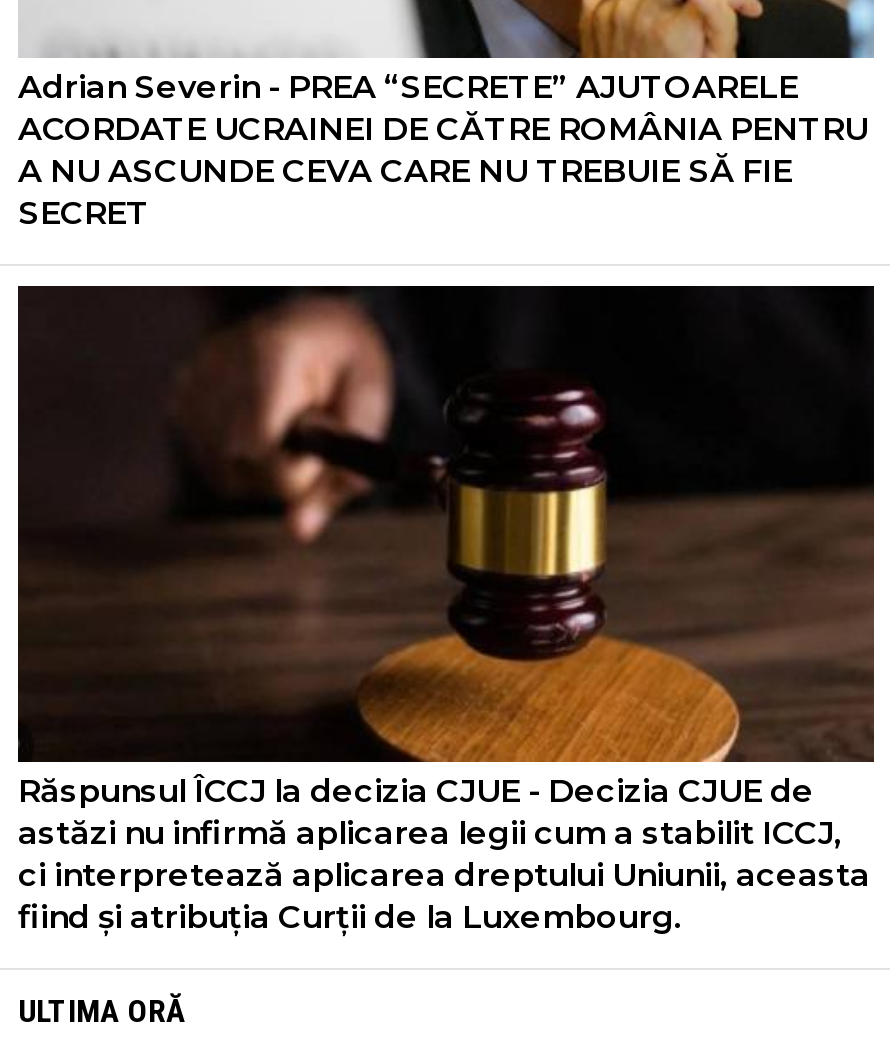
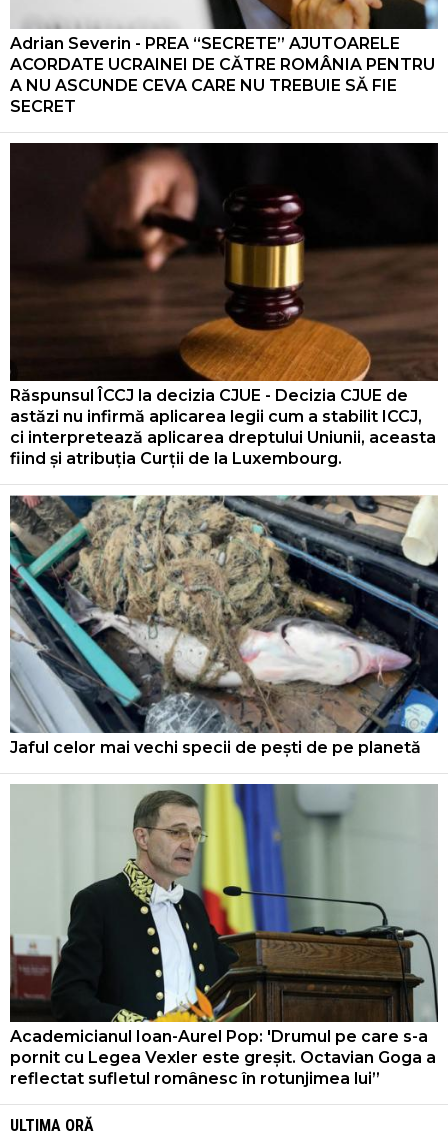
none -> [9,494,439,757] [image] | Jaful celor mai vechi specii de pești de pe planetă
none -> [9,783,439,1088] [image] | Academicianul Ioan-Aurel Pop: 'Drumul pe care s-a | pornit cu Legea Vexler este greșit. Octavian Goga a | reflectat sufletul românesc în rotunjimea lui”

